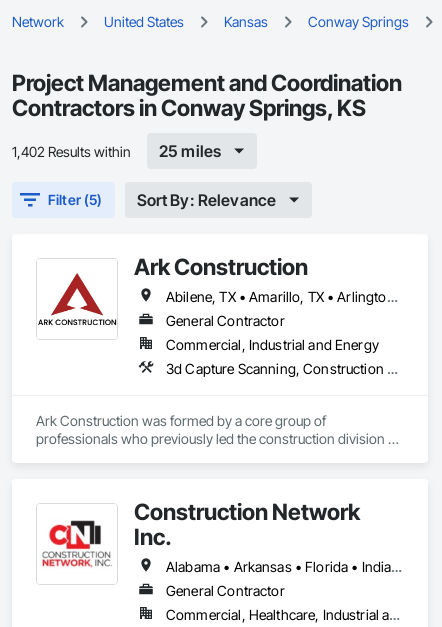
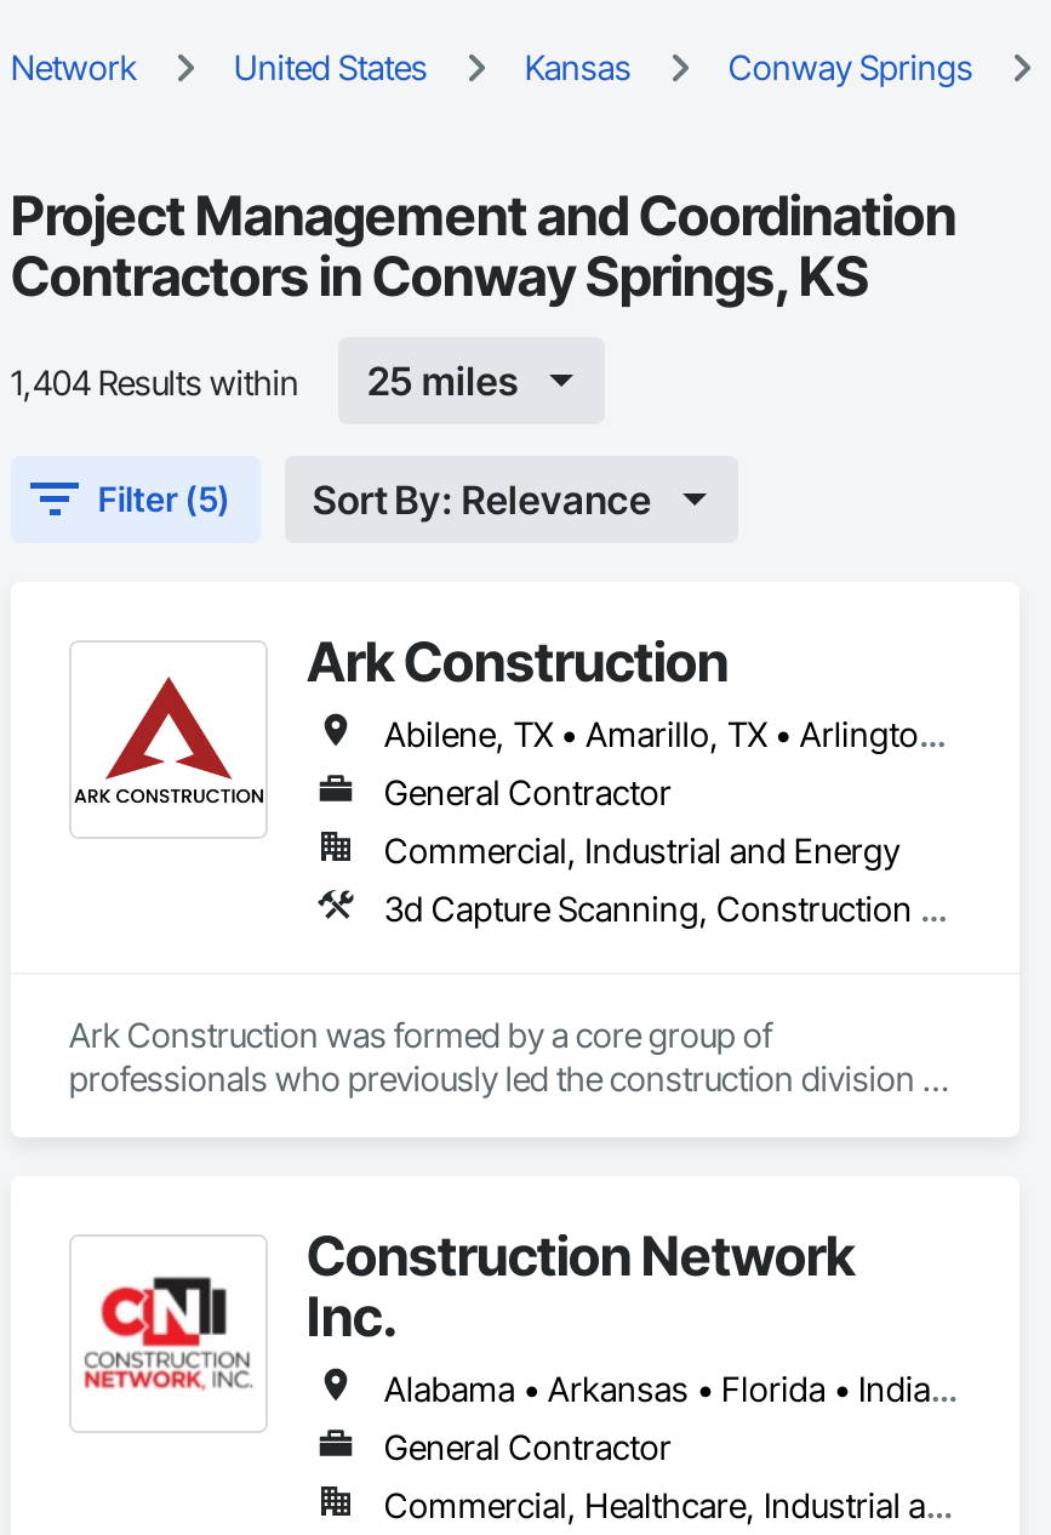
[12,142,131,159] 1,402 Results within -> [11,360,299,401] 1,404 Results within

